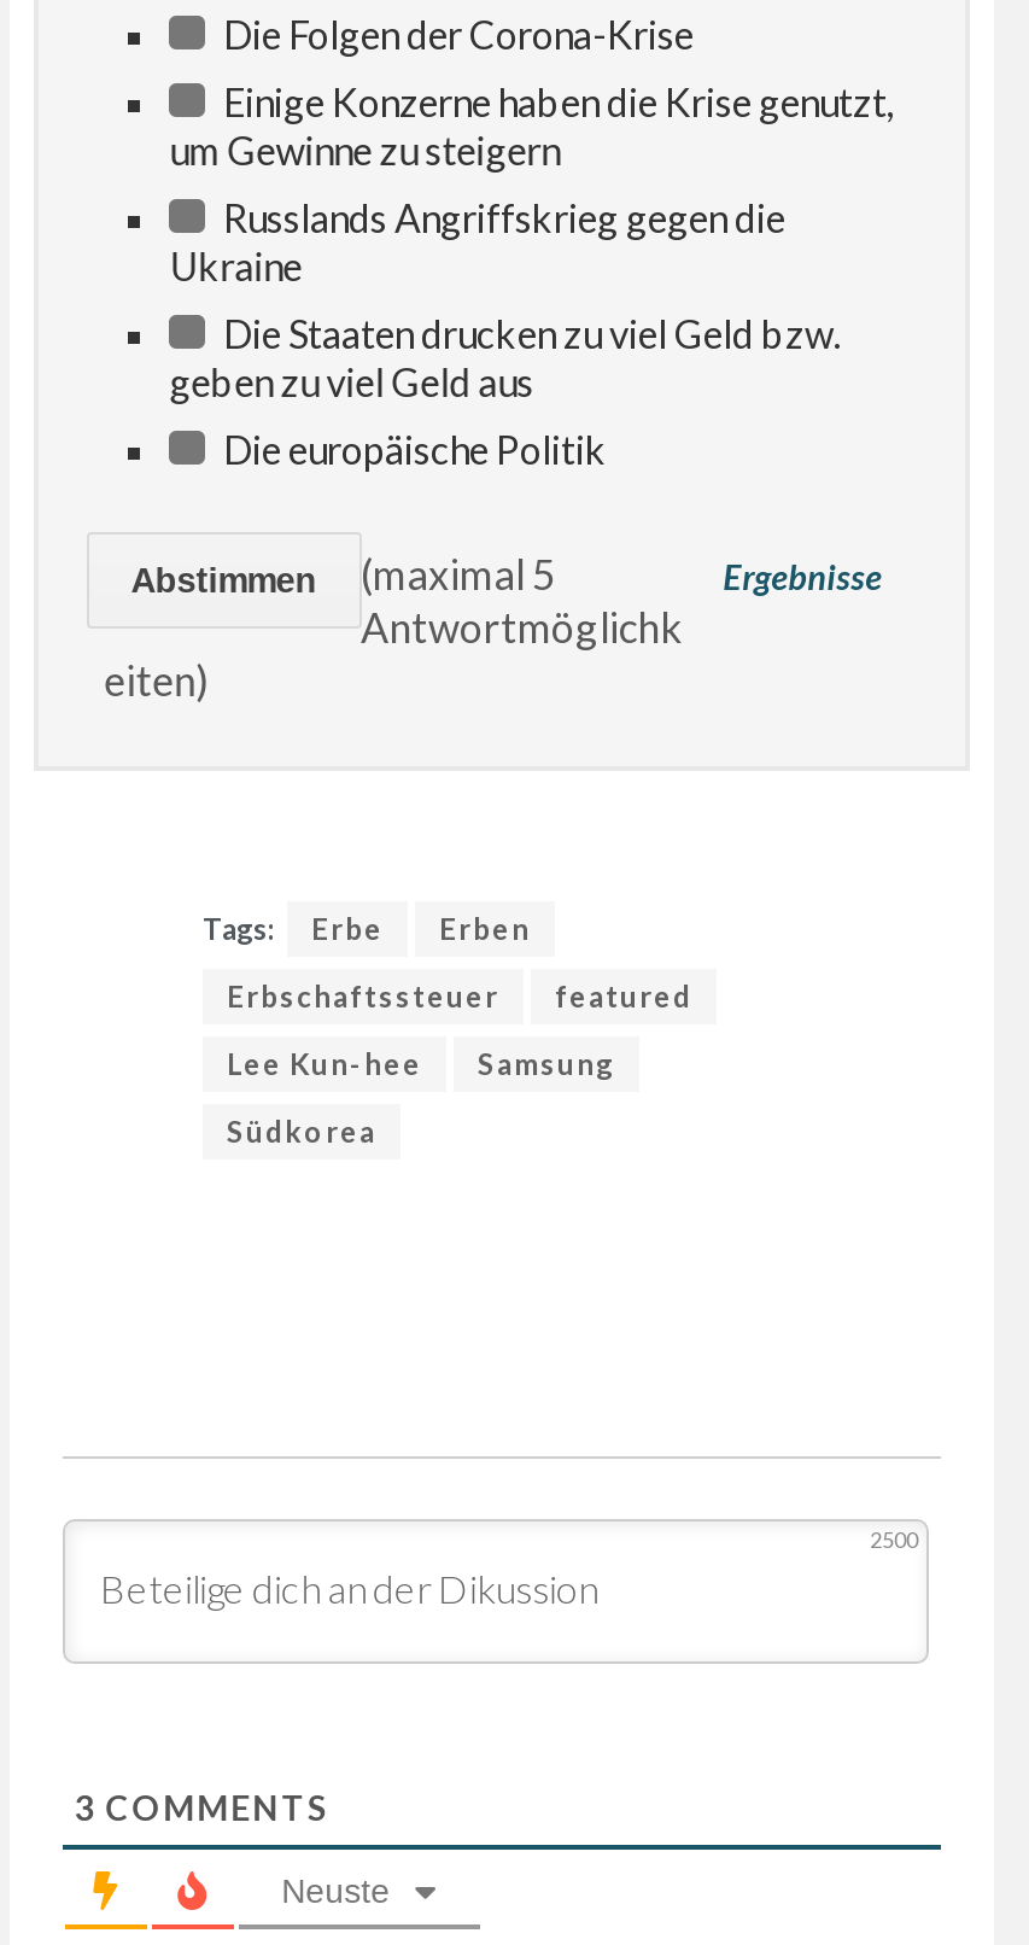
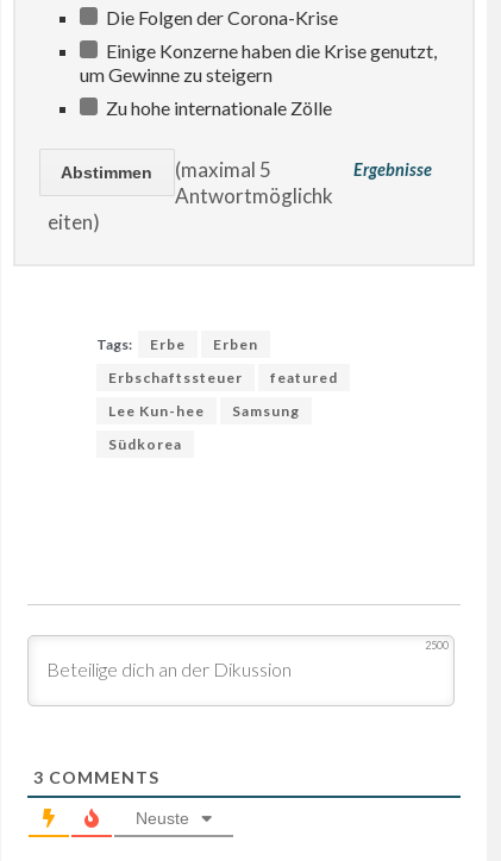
[170,194,841,471] Russlands Angriffskrieg gegen die | Ukraine | Die Staaten drucken zu viel Geld bzw. | geben zu viel Geld aus | Die europäische Politik -> [103,96,333,119] Zu hohe internationale Zölle

